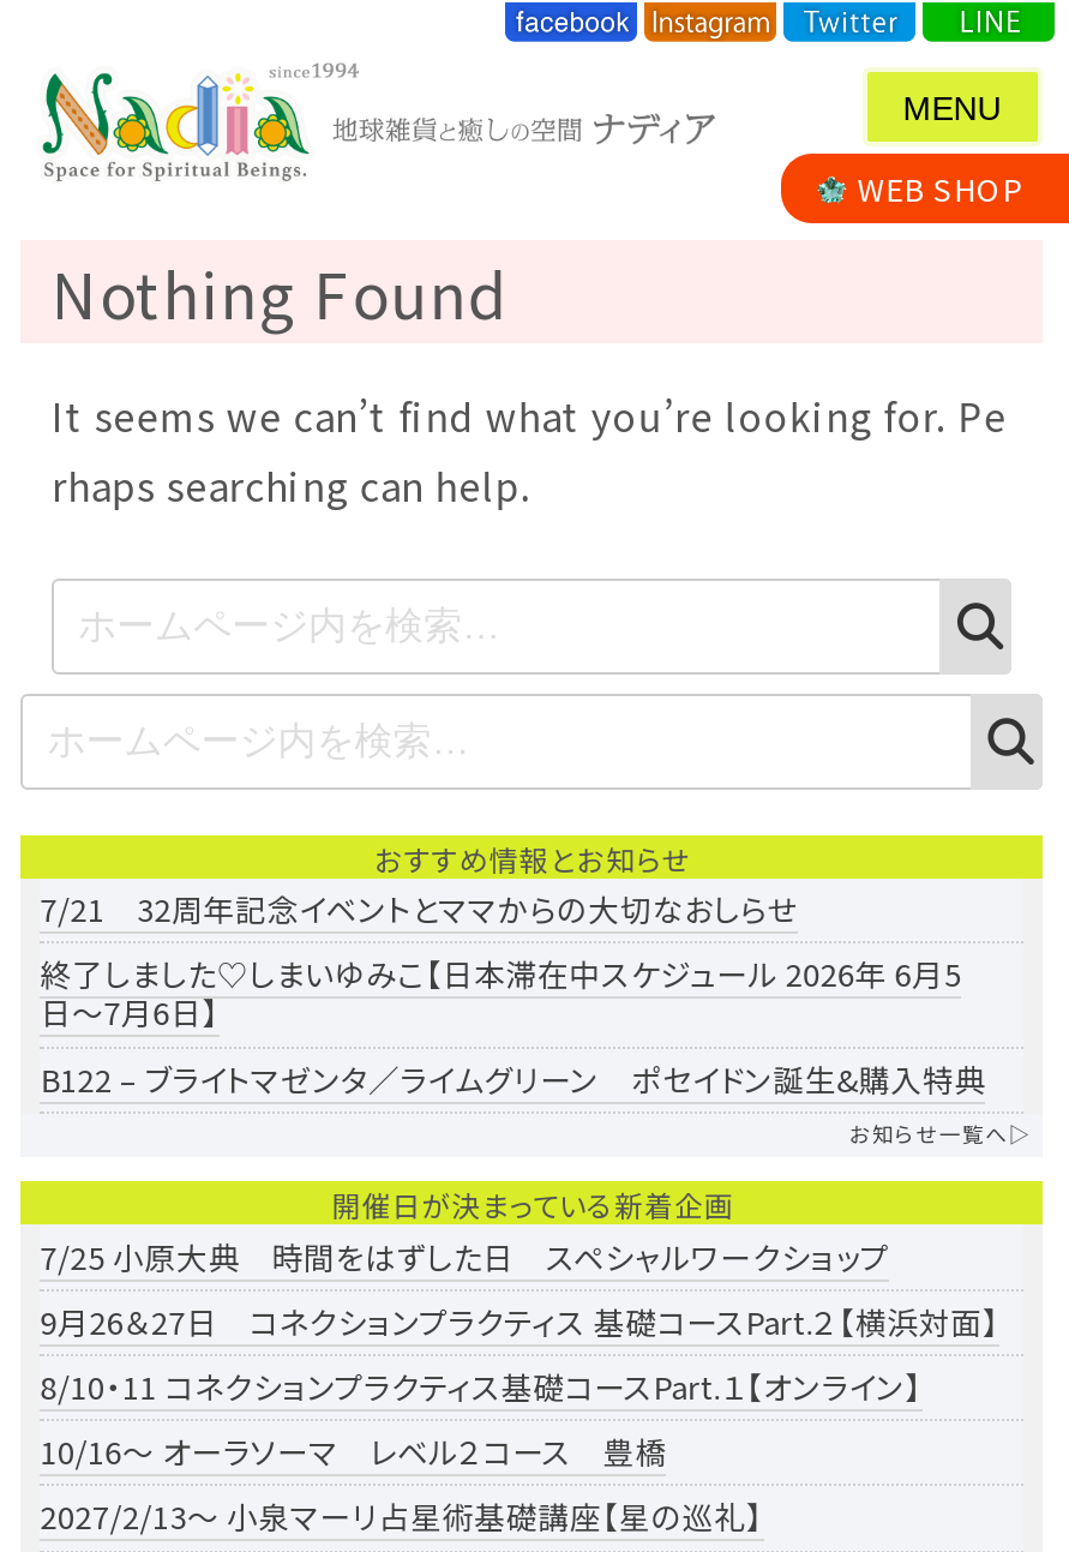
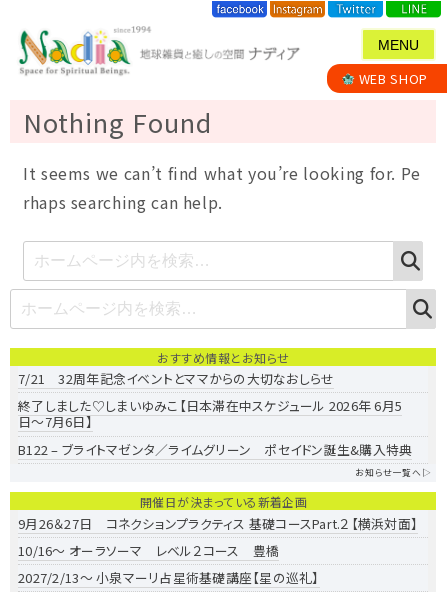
[40,1233,889,1279] 7/25 小原大典 時間をはずした日 スペシャルワークショップ -> none
[40,1364,922,1409] 8/10・11 コネクションプラクティス基礎コースPart.１【オンライン】 -> none

